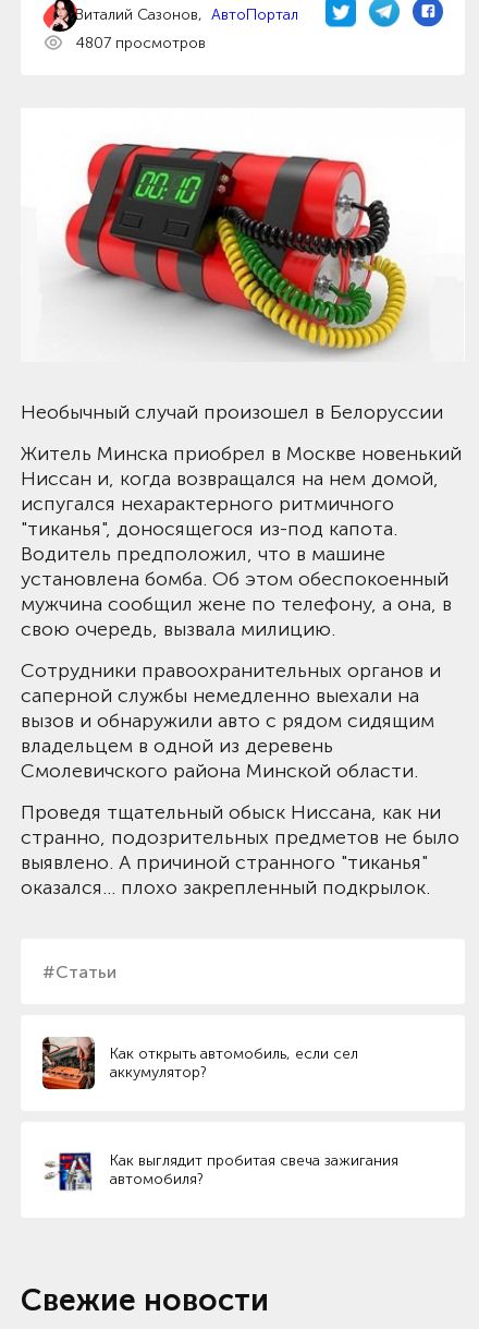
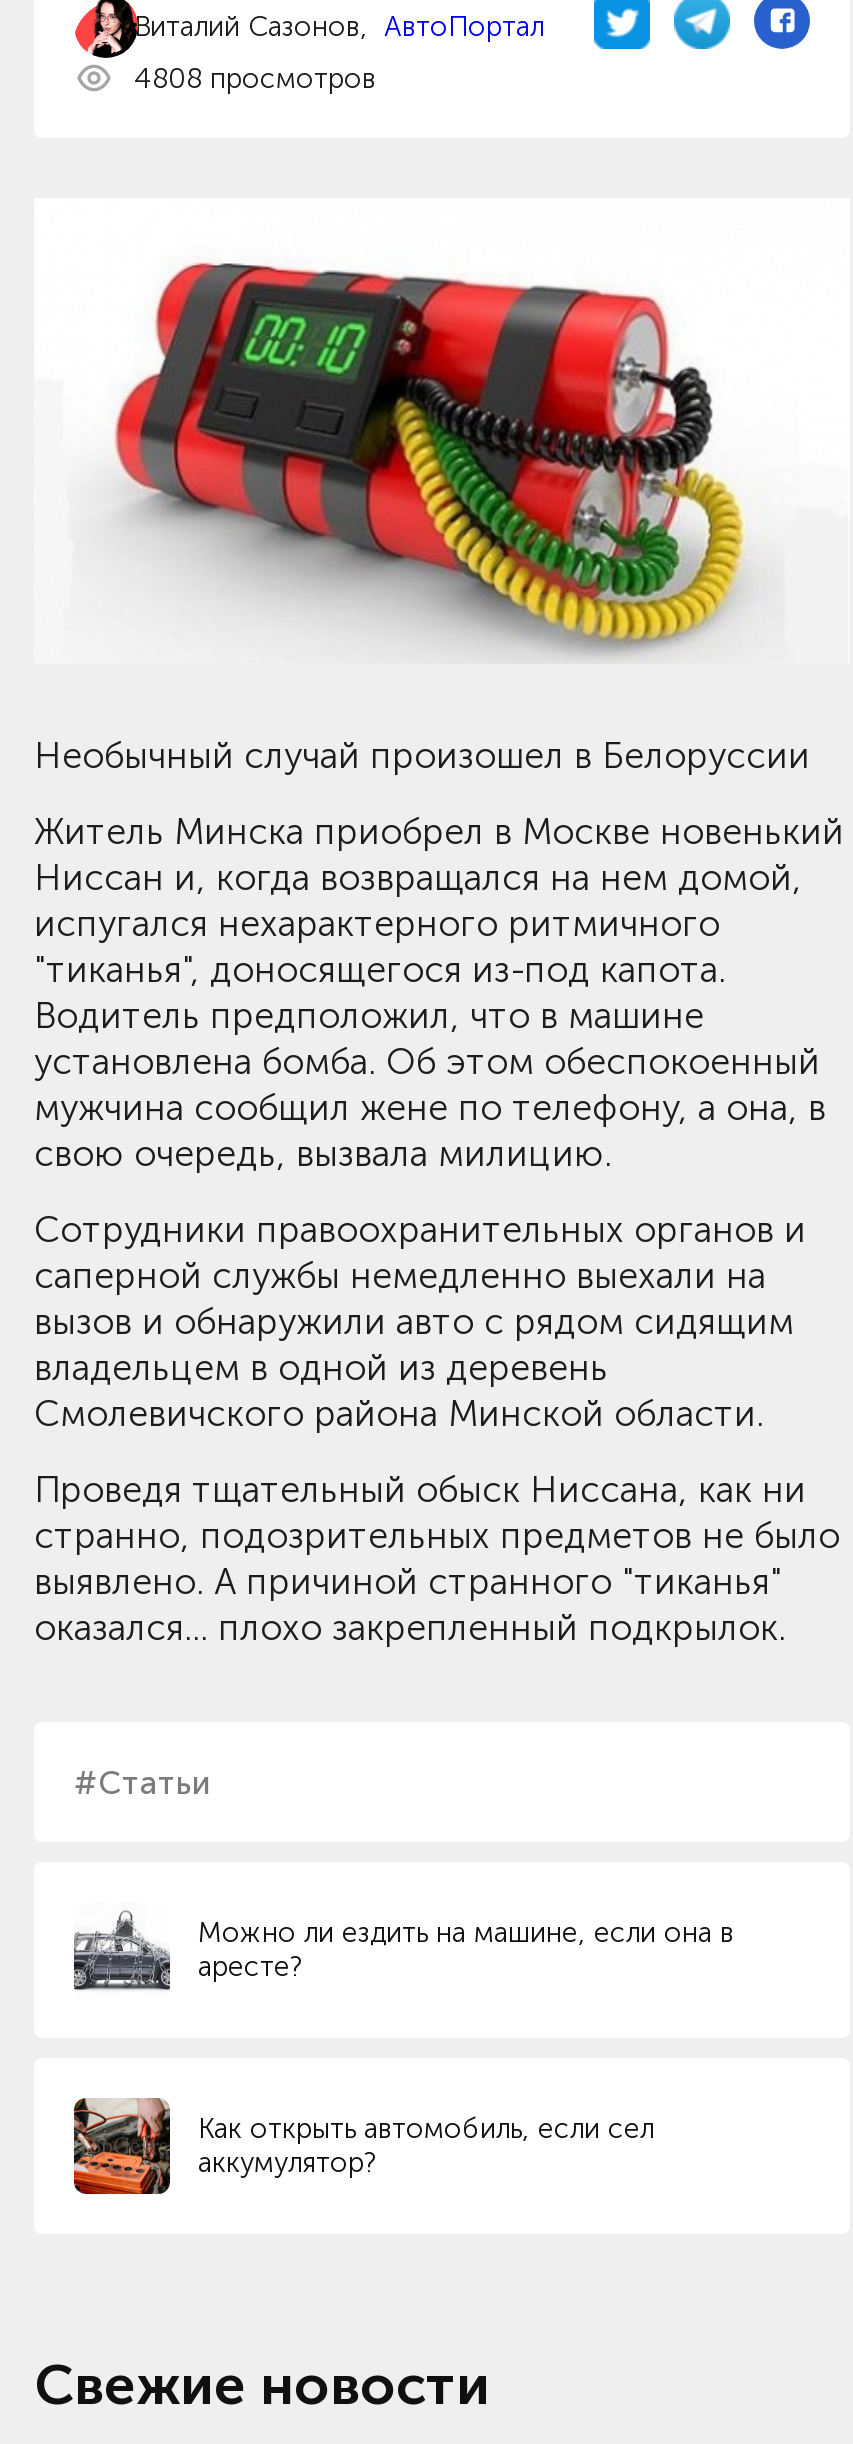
[75,34,206,52] 4807 просмотров -> [134,62,376,96] 4808 просмотров
none -> [72,1916,734,1992] [image] | Можно ли ездить на машине, если она в | аресте?
moved [40,1036,358,1090] -> [70,2096,654,2196]: [image] | Как открыть автомобиль, если сел | аккумулятор?
[45,1151,398,1192] [image] | Как выглядит пробитая свеча зажигания | автомобиля? -> none

